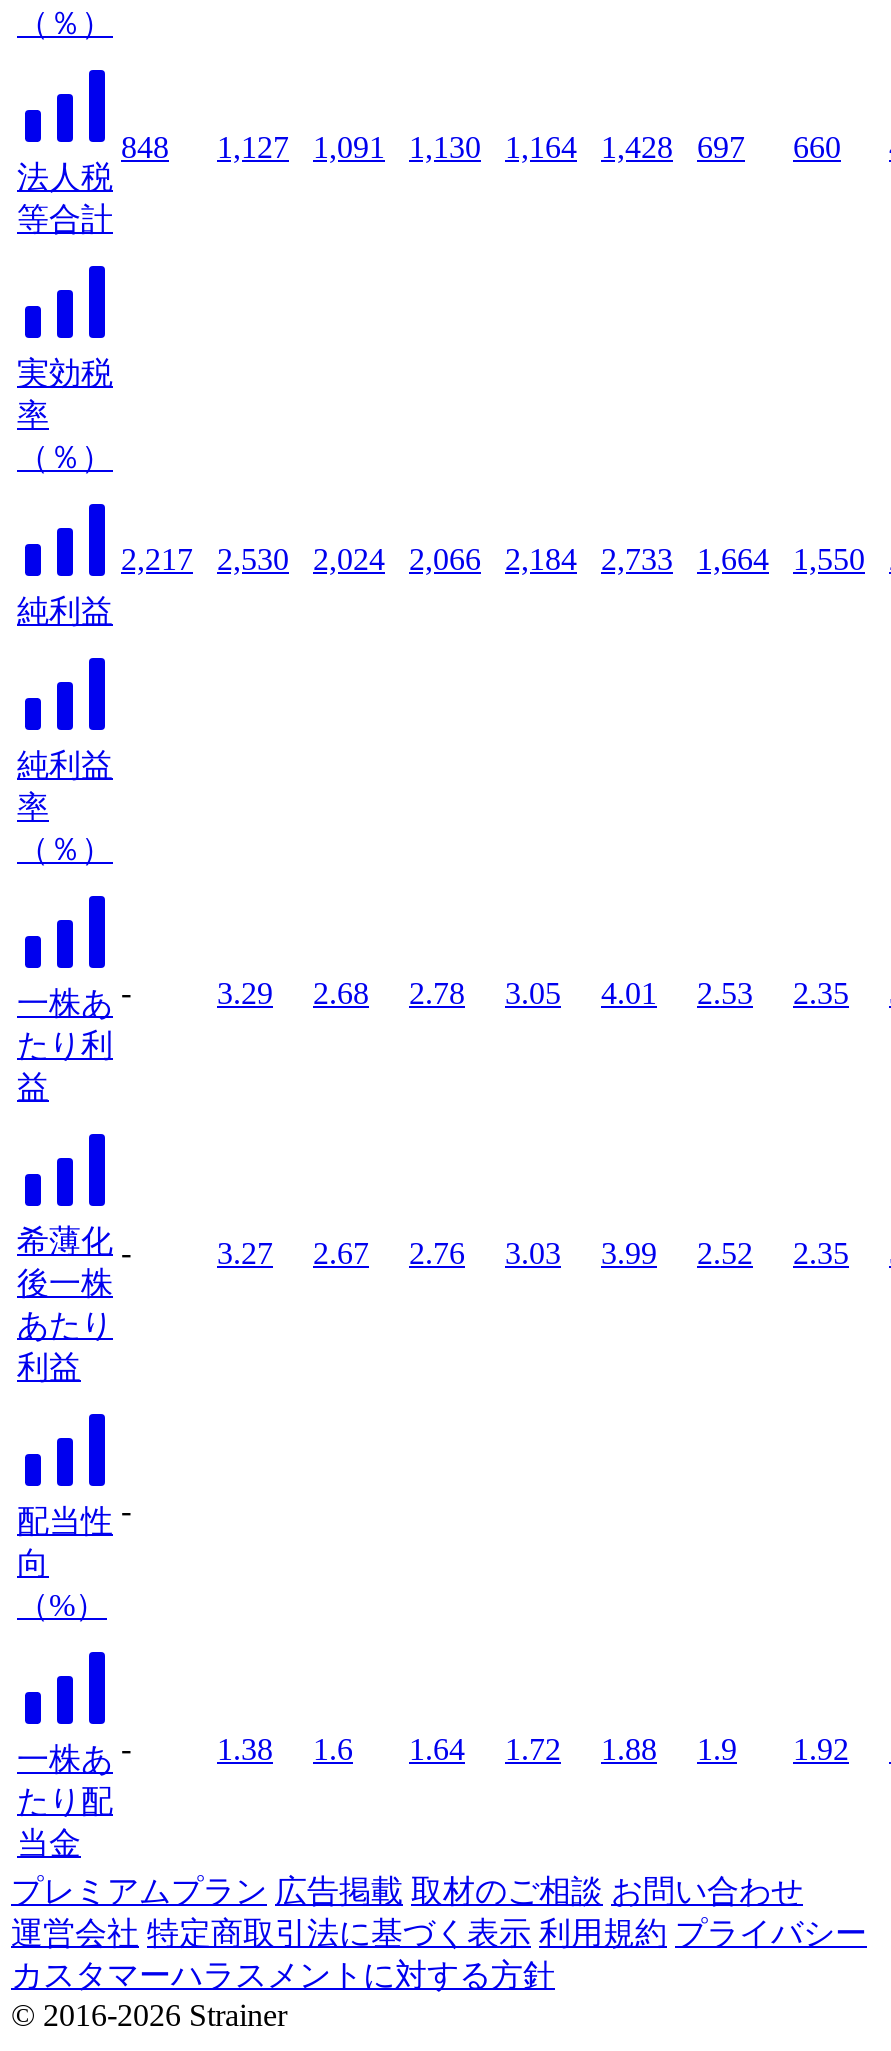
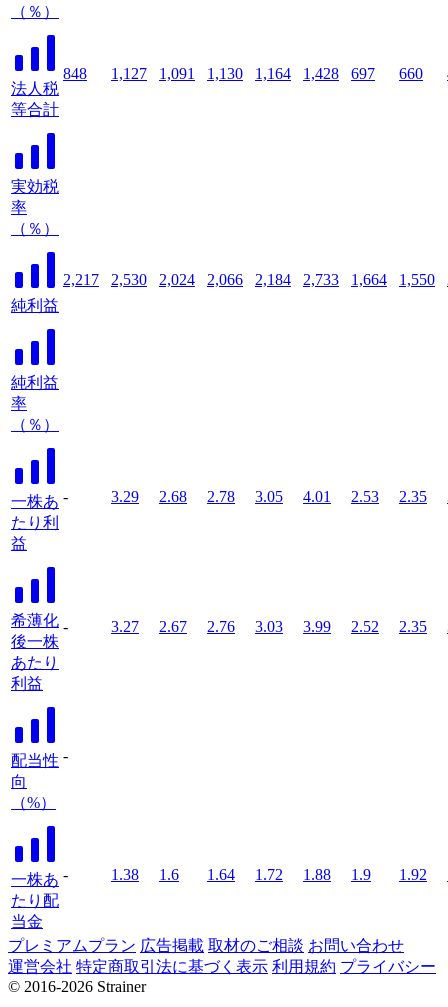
[11,1957,555,1991] カスタマーハラスメントに対する方針 -> none

